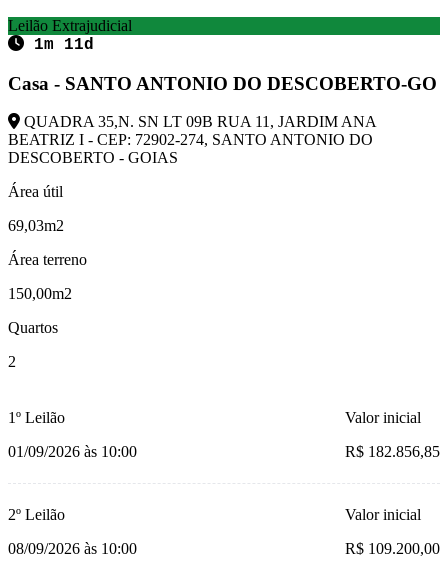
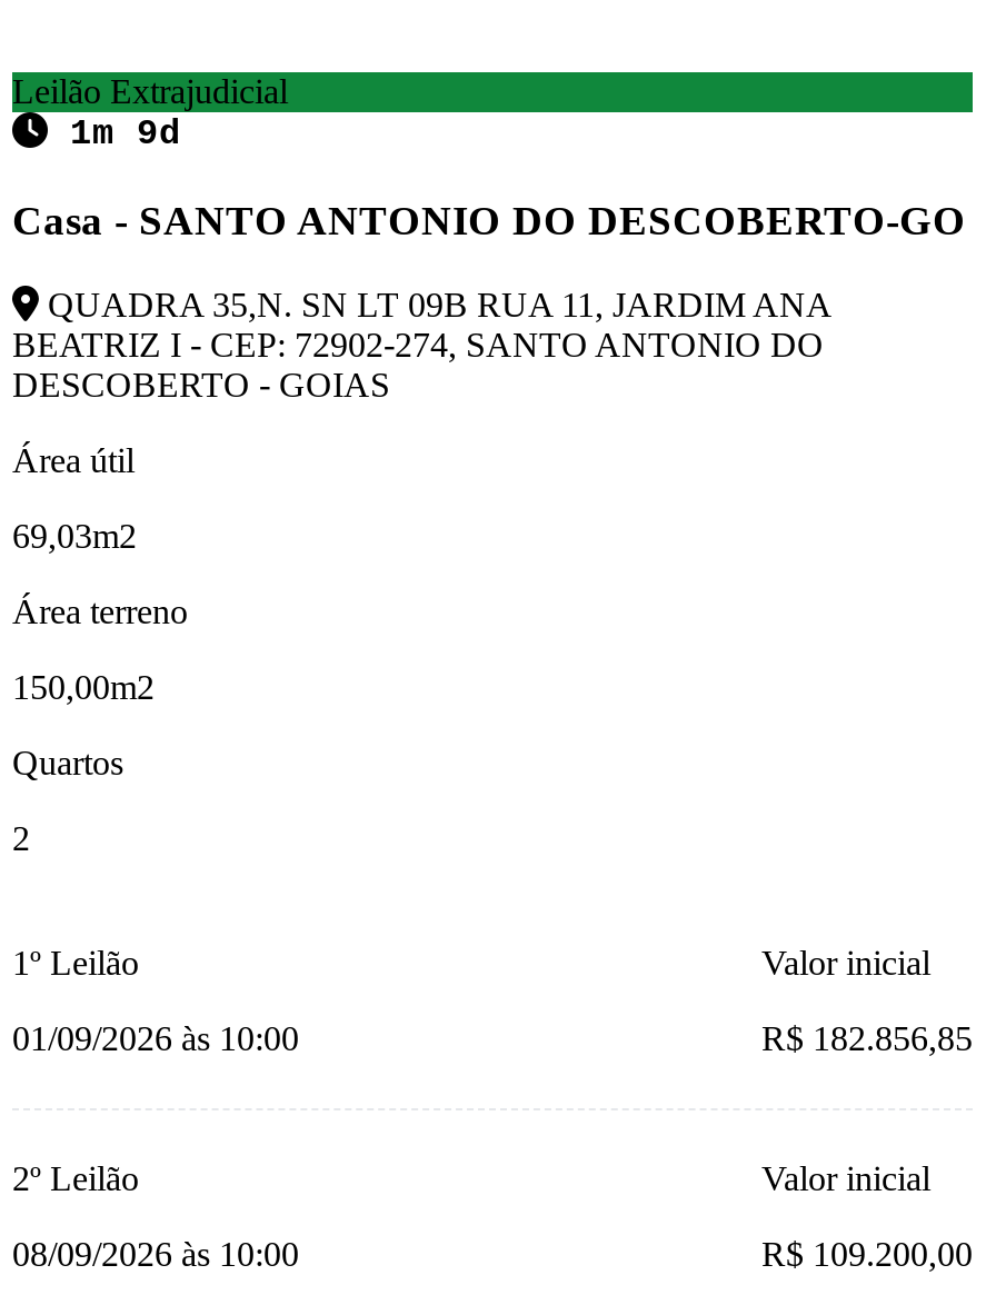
[24,36,94,54] 1m 11d -> [48,114,181,155] 1m 9d

